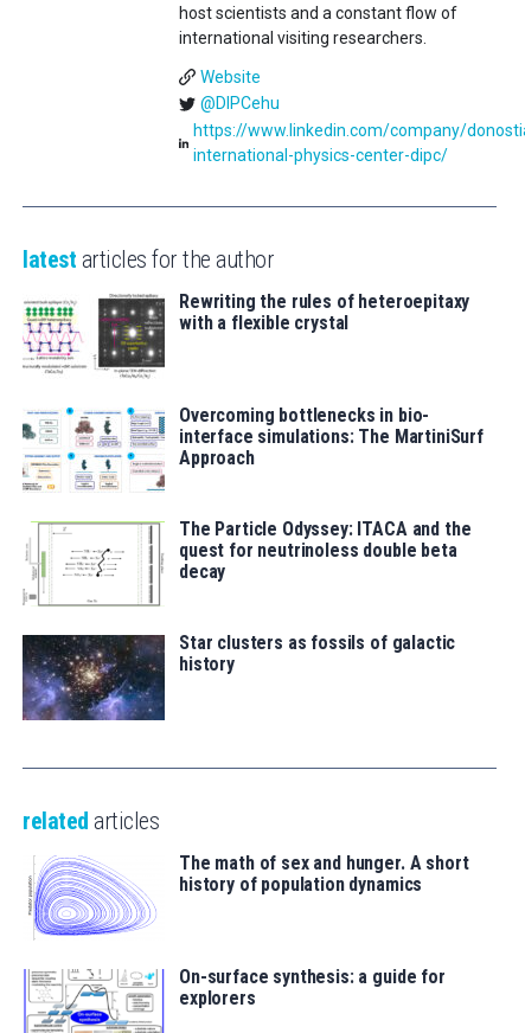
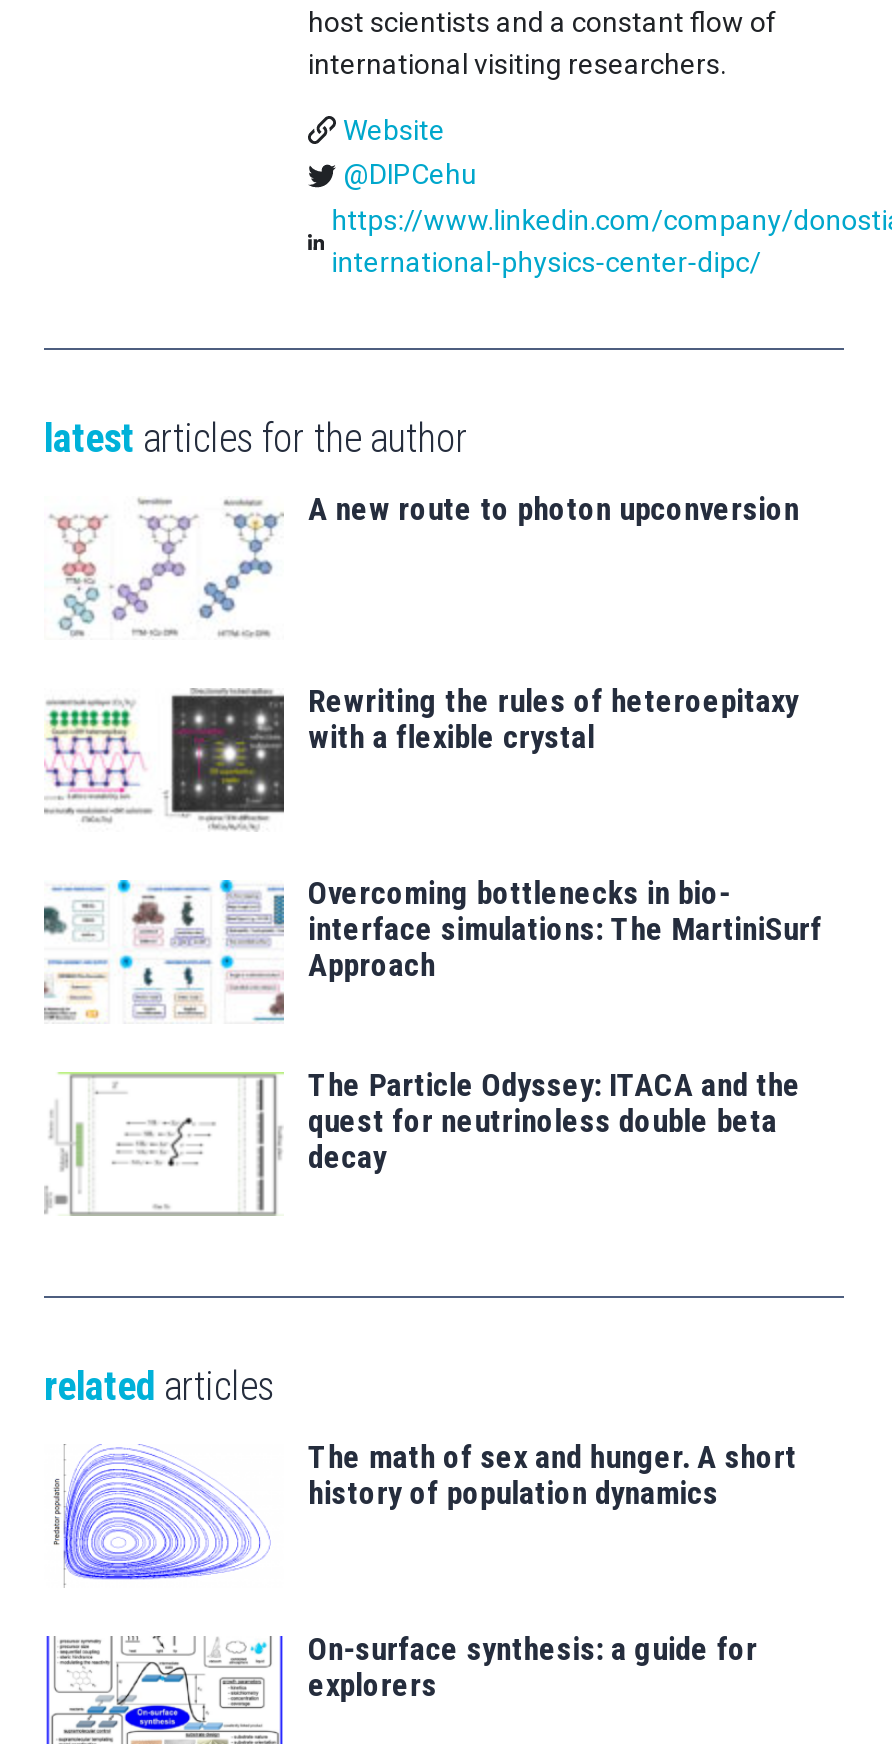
none -> [48,490,799,638] [image] | A new route to photon upconversion
moved [91,290,483,583] -> [160,682,822,1176]: [image] | Rewriting the rules of heteroepitaxy | with a flexible crystal | ... | quest for neutrinoless double beta | decay
[21,632,455,721] [image] | Star clusters as fossils of galactic | history -> none

